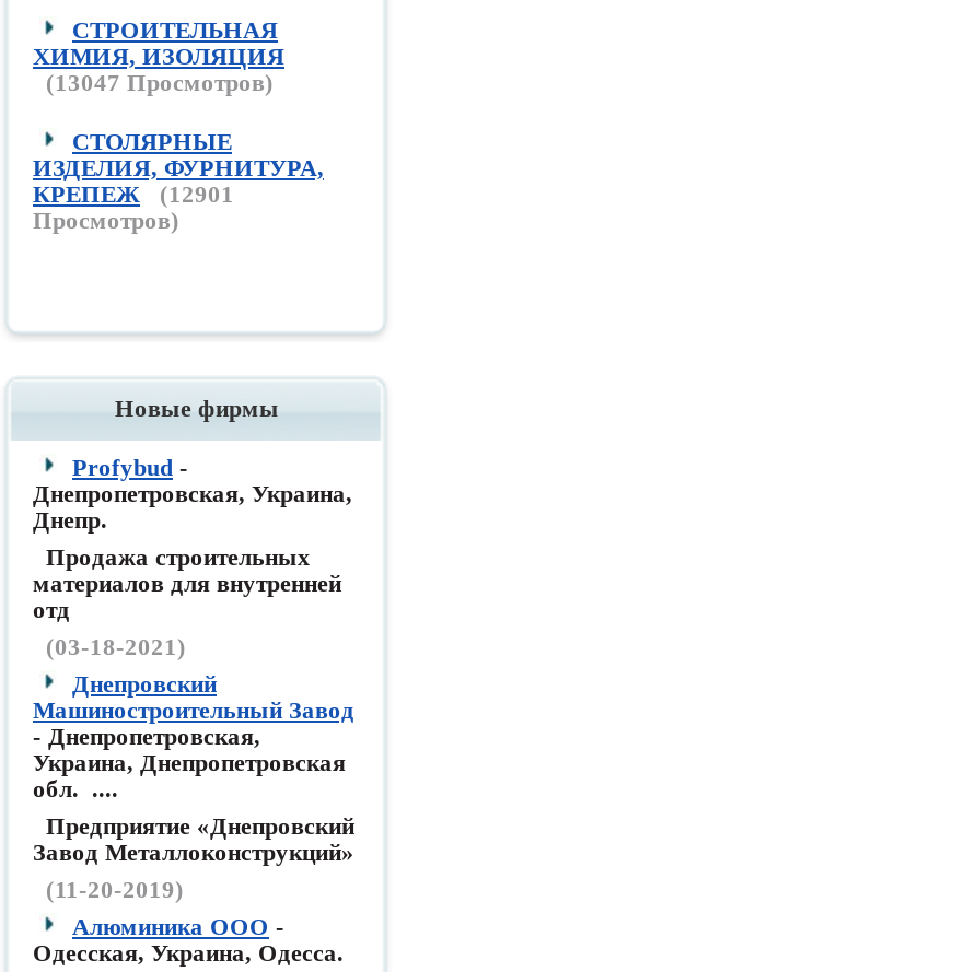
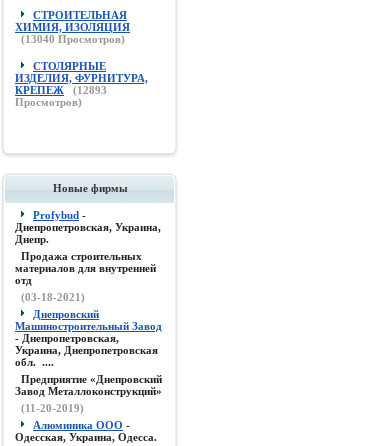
[46,69,274,95] (13047Просмотров) -> [21,33,125,45] (13040Просмотров)
[33,180,234,207] КРЕПЕЖ (12901 -> [15,84,107,96] КРЕПЕЖ (12893

